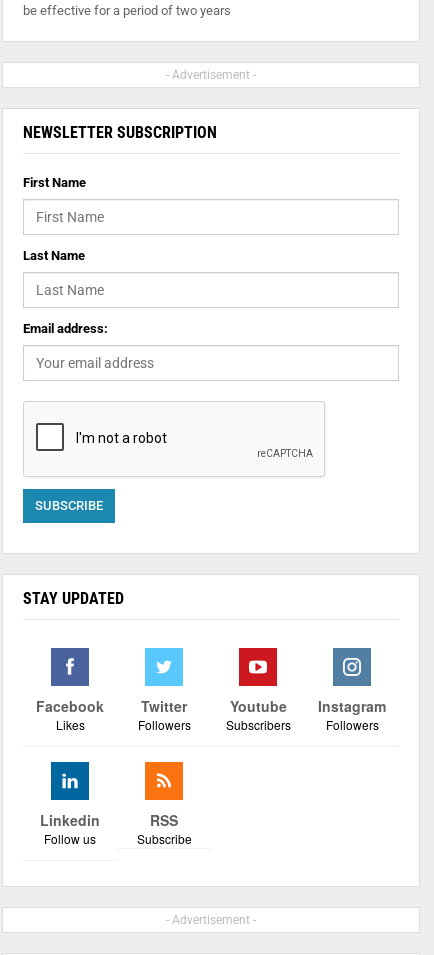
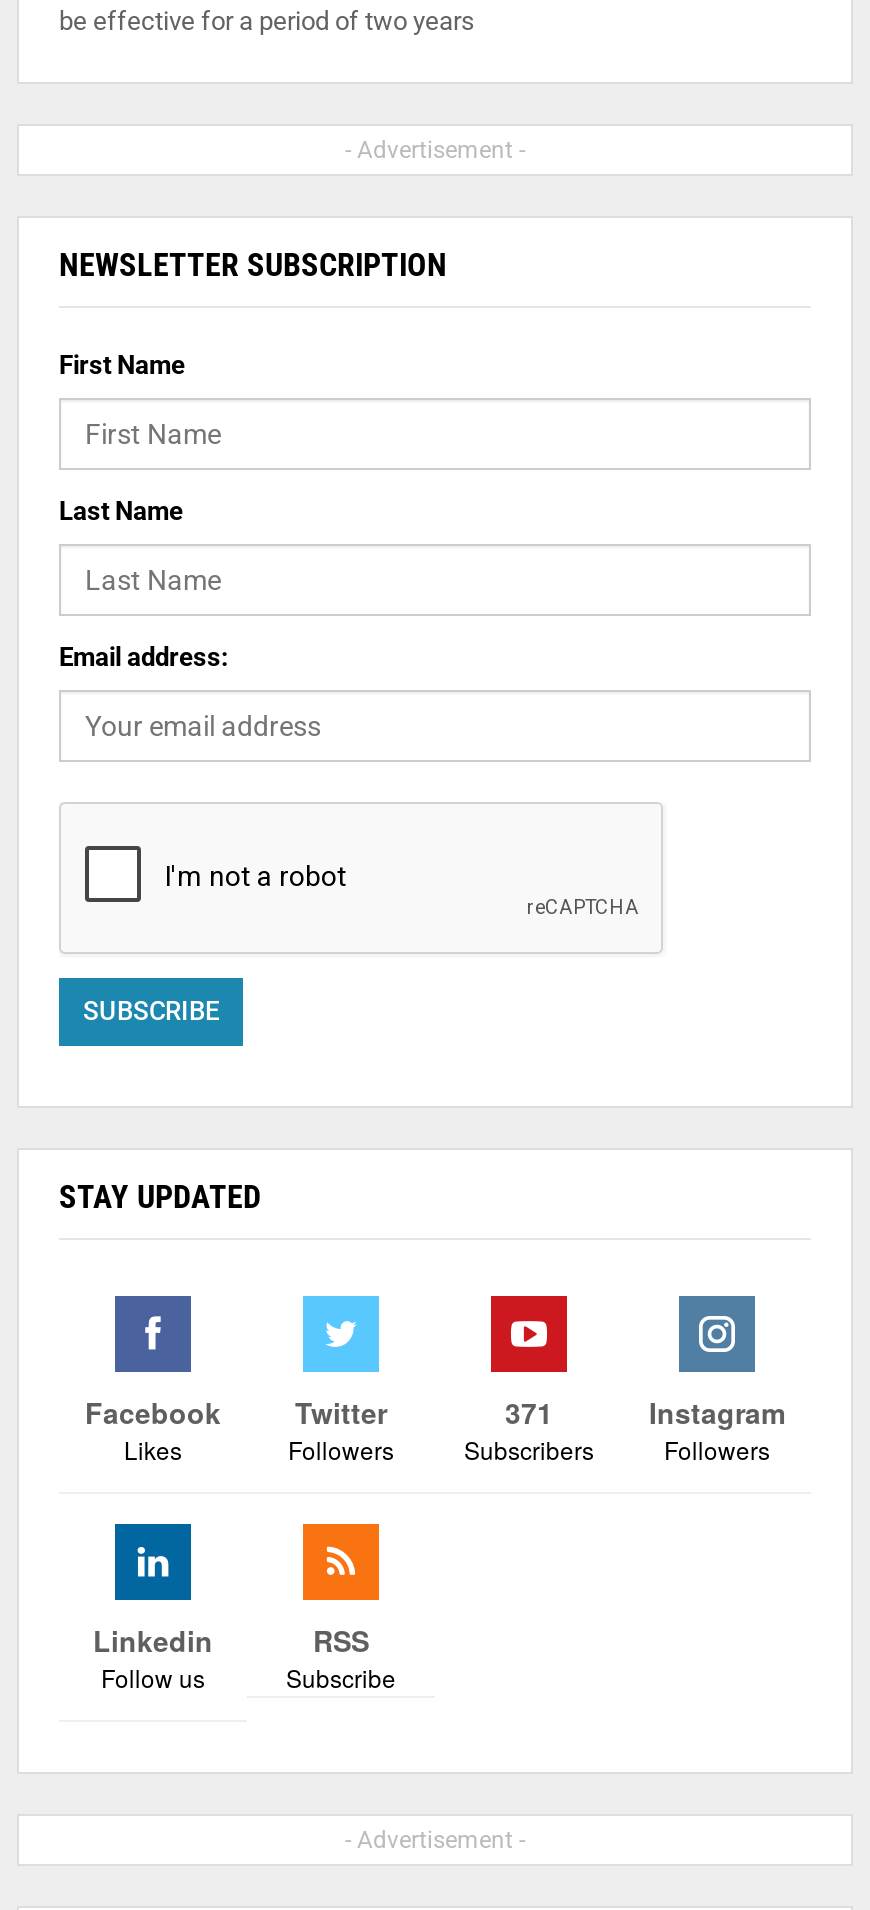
[229,696,286,716] Youtube -> [505,1393,553,1433] 371

